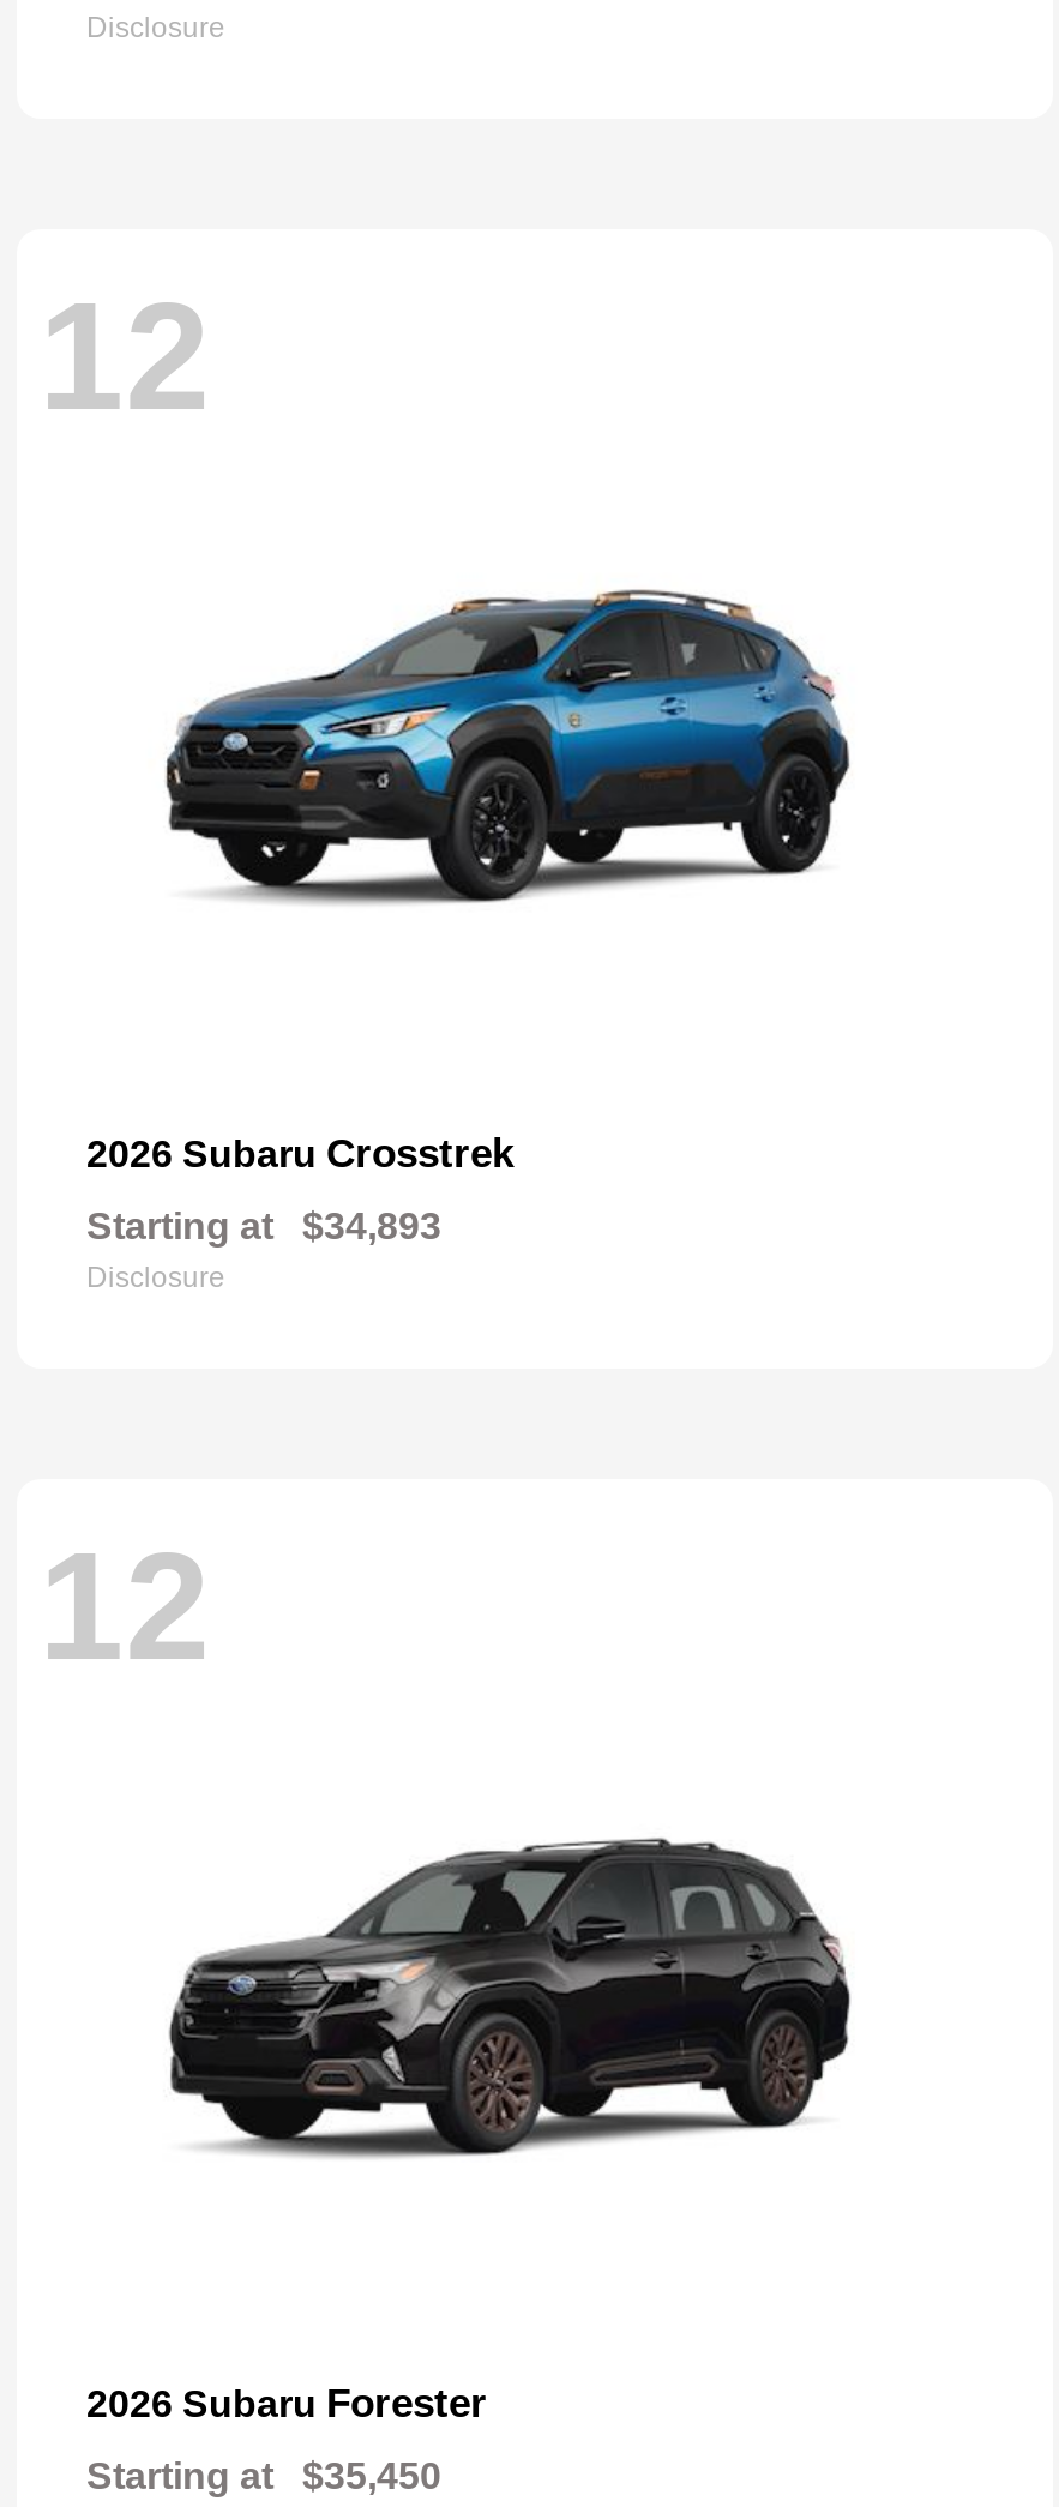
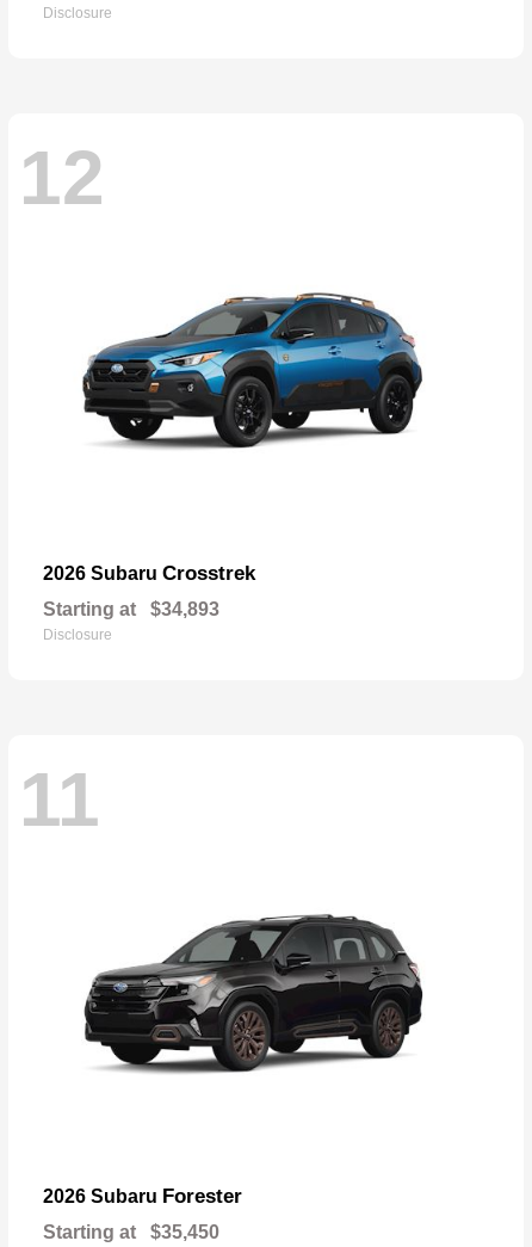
[38,1521,211,1693] 12 -> [19,756,100,842] 11

